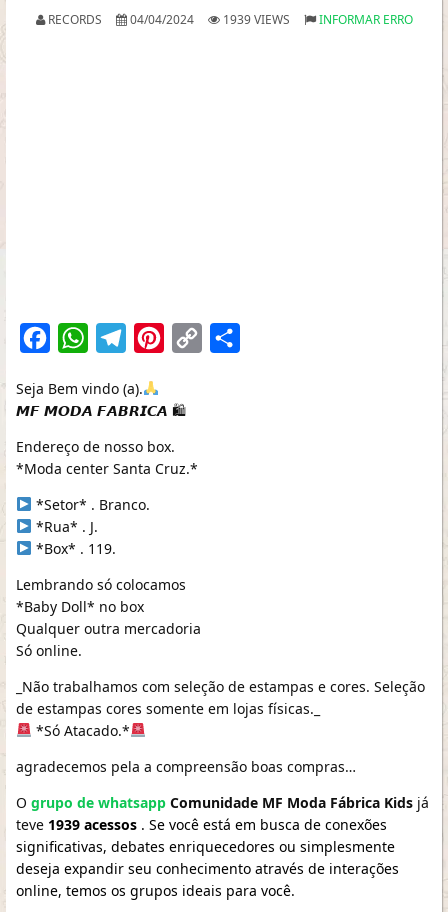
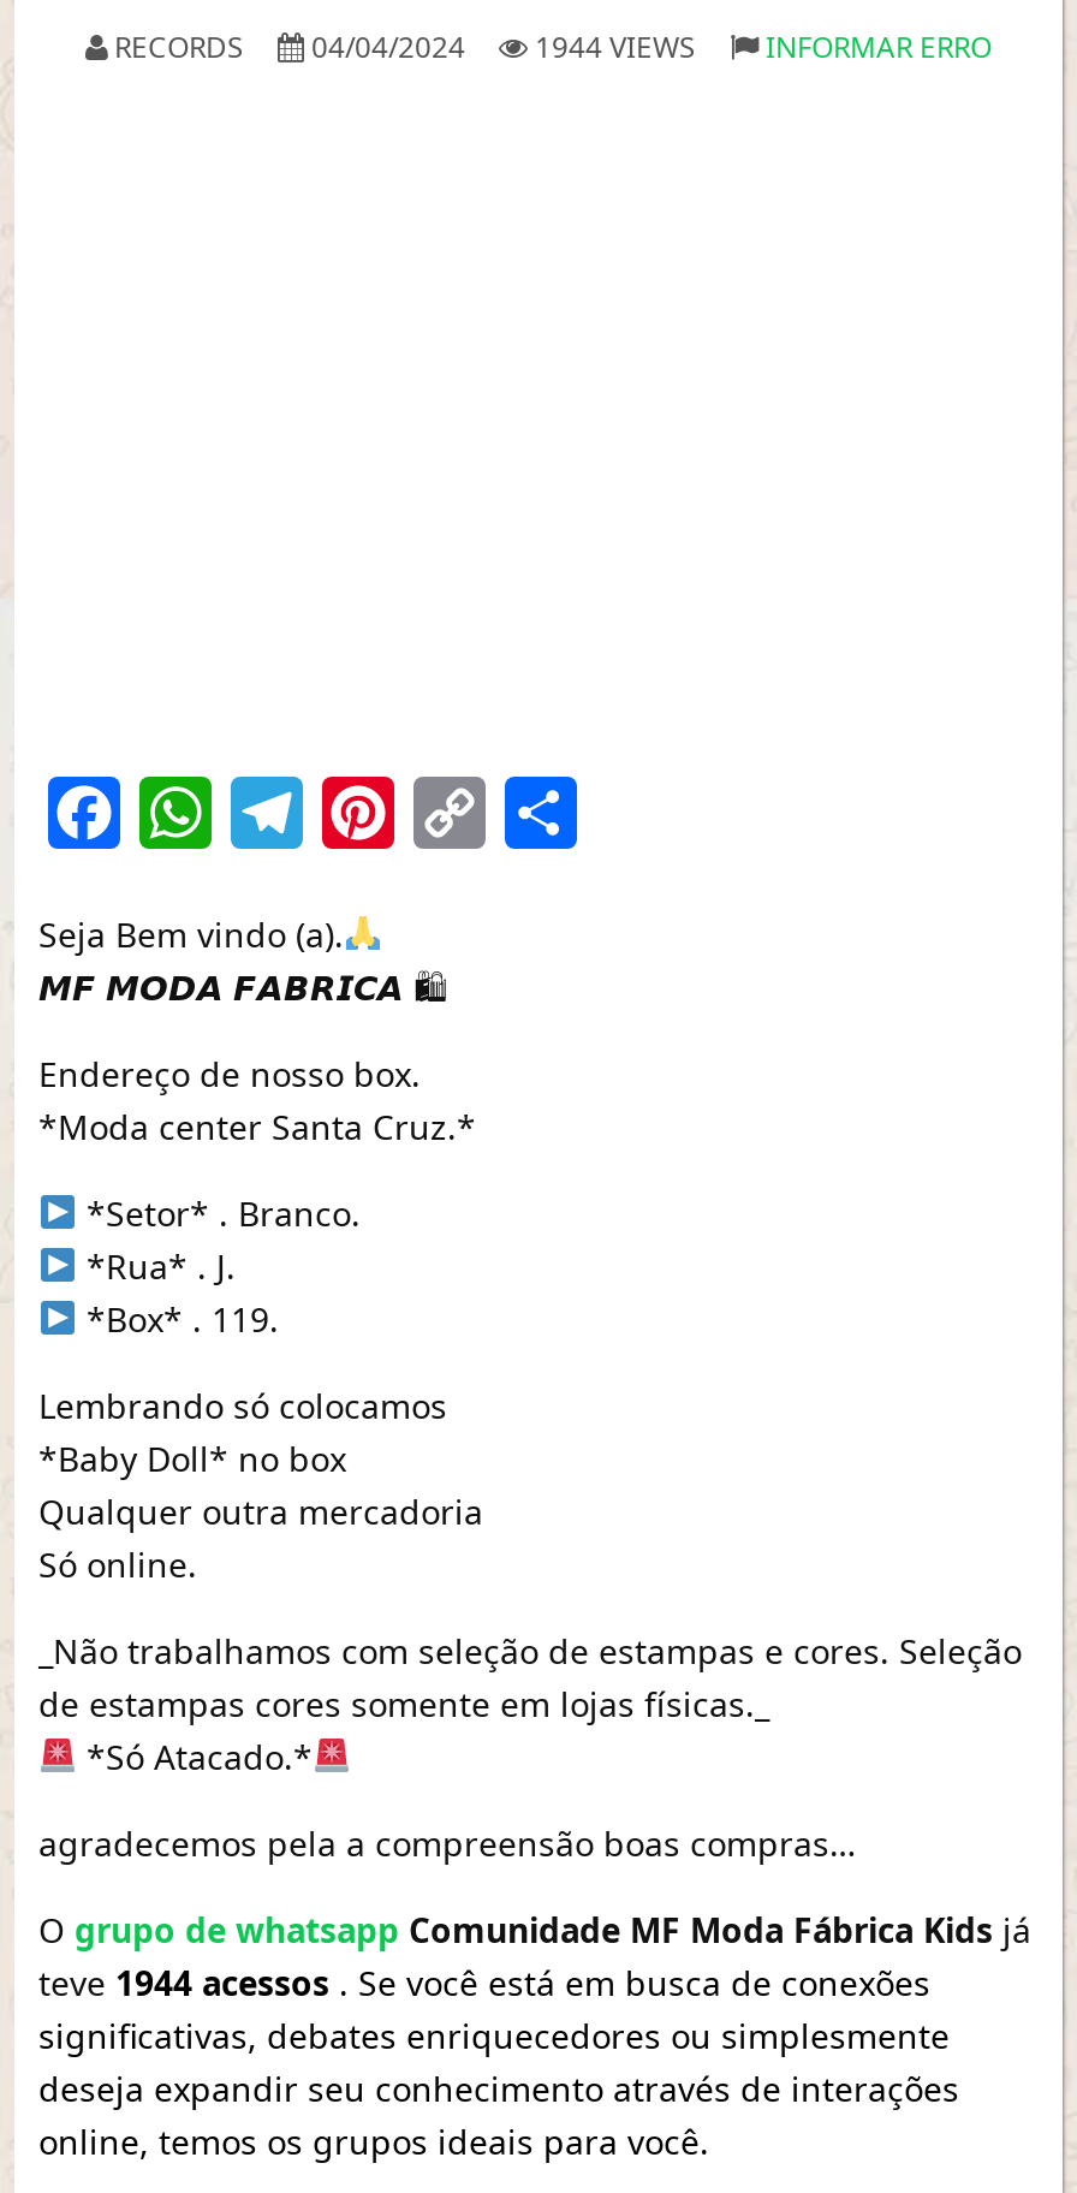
[44,11,412,28] RECORDS 04/04/2024 1939 VIEWS INFORMAR ERRO -> [107,26,992,67] RECORDS 04/04/2024 1944 VIEWS INFORMAR ERRO
[16,815,387,834] teve 1939 acessos. Se você está em busca de conexões -> [38,1960,930,2005] teve 1944 acessos. Se você está em busca de conexões

